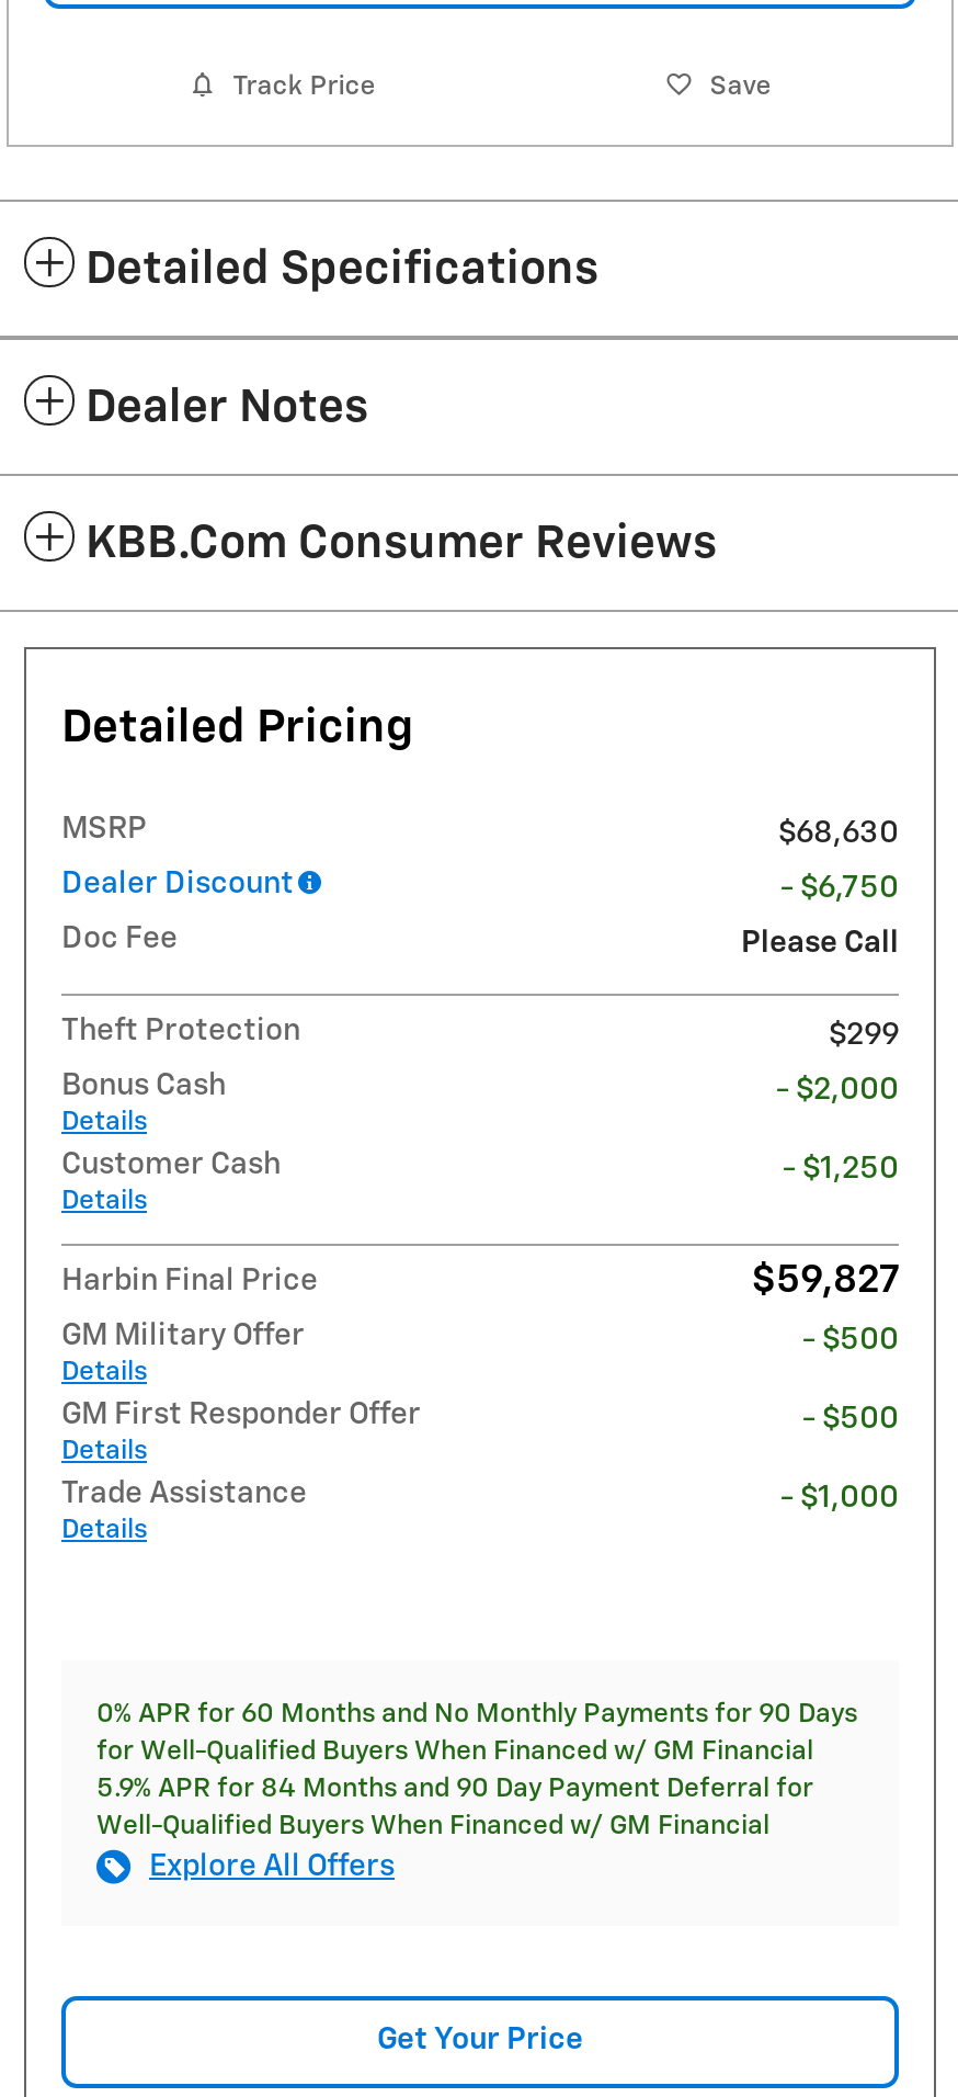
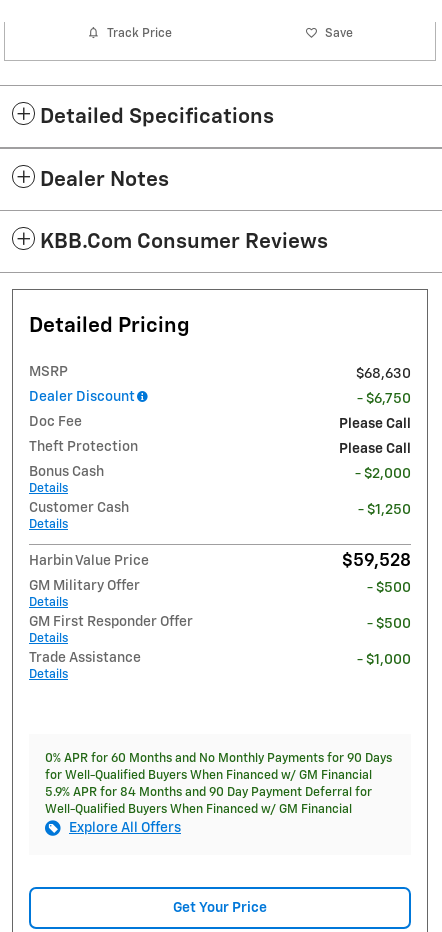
[829,1020,899,1051] $299 -> [339,442,411,456] Please Call
[61,1266,318,1297] Harbin Final Price -> [29,554,149,568] Harbin Value Price
[752,1262,899,1301] $59,827 -> [342,552,411,570] $59,528

